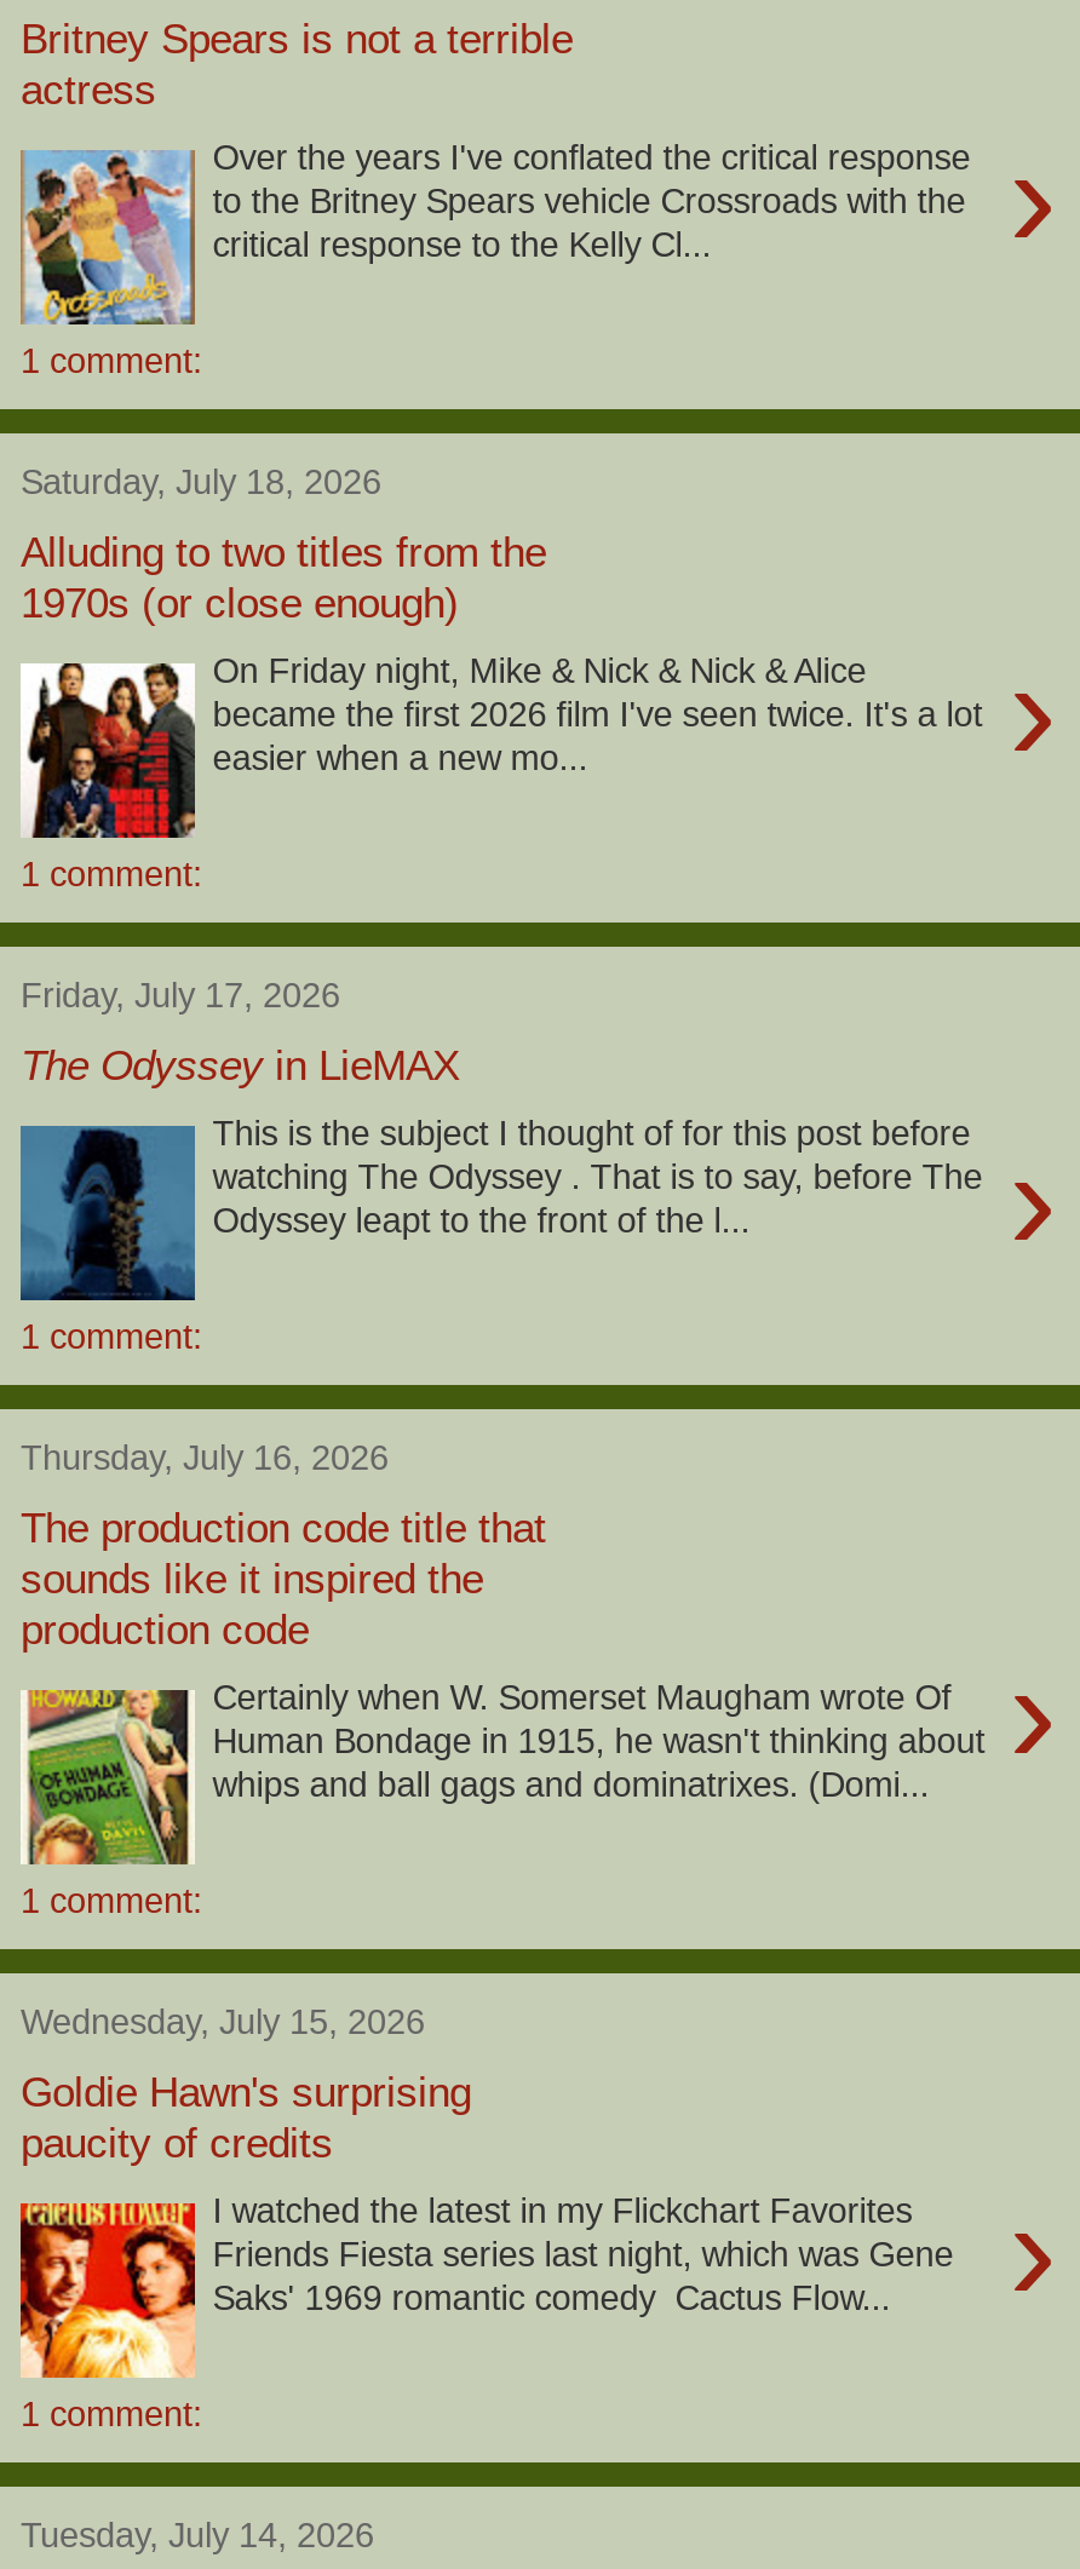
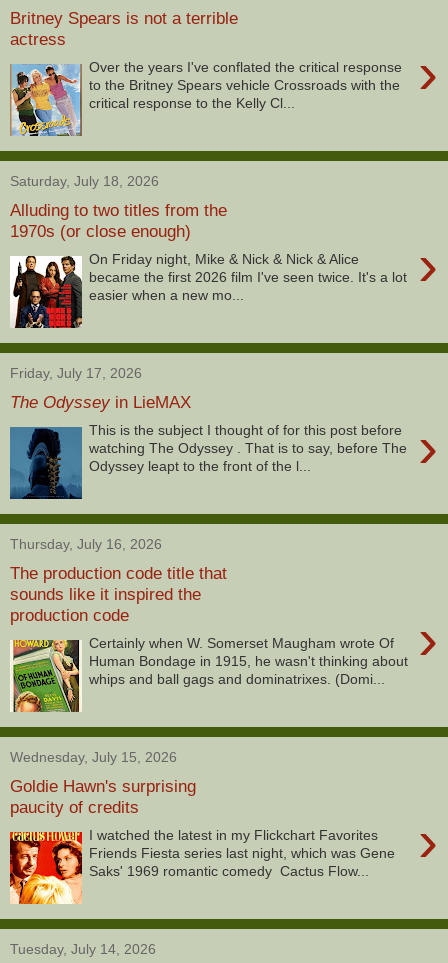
[21,341,202,380] 1 comment: -> none
[21,855,202,893] 1 comment: -> none
[21,1317,202,1356] 1 comment: -> none
[21,1881,202,1920] 1 comment: -> none
[21,2395,202,2433] 1 comment: -> none

